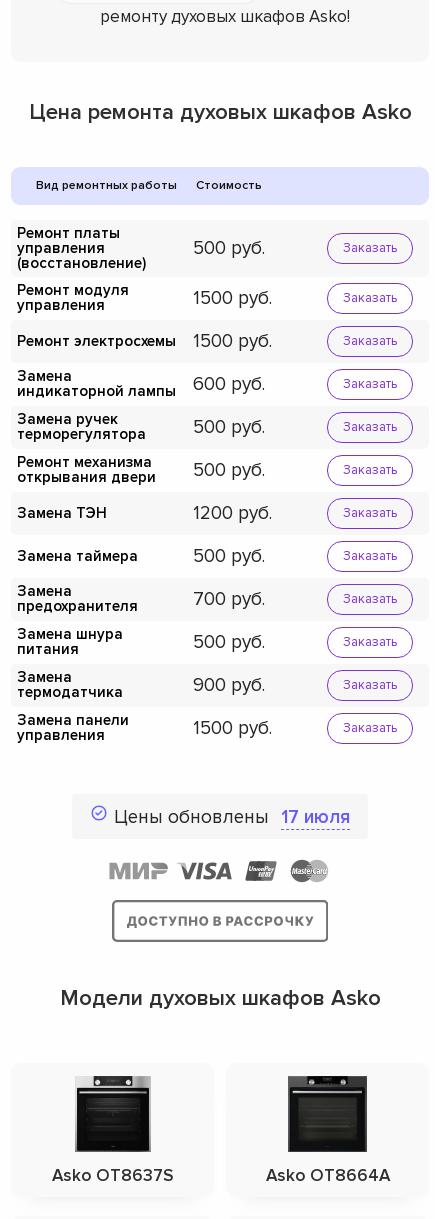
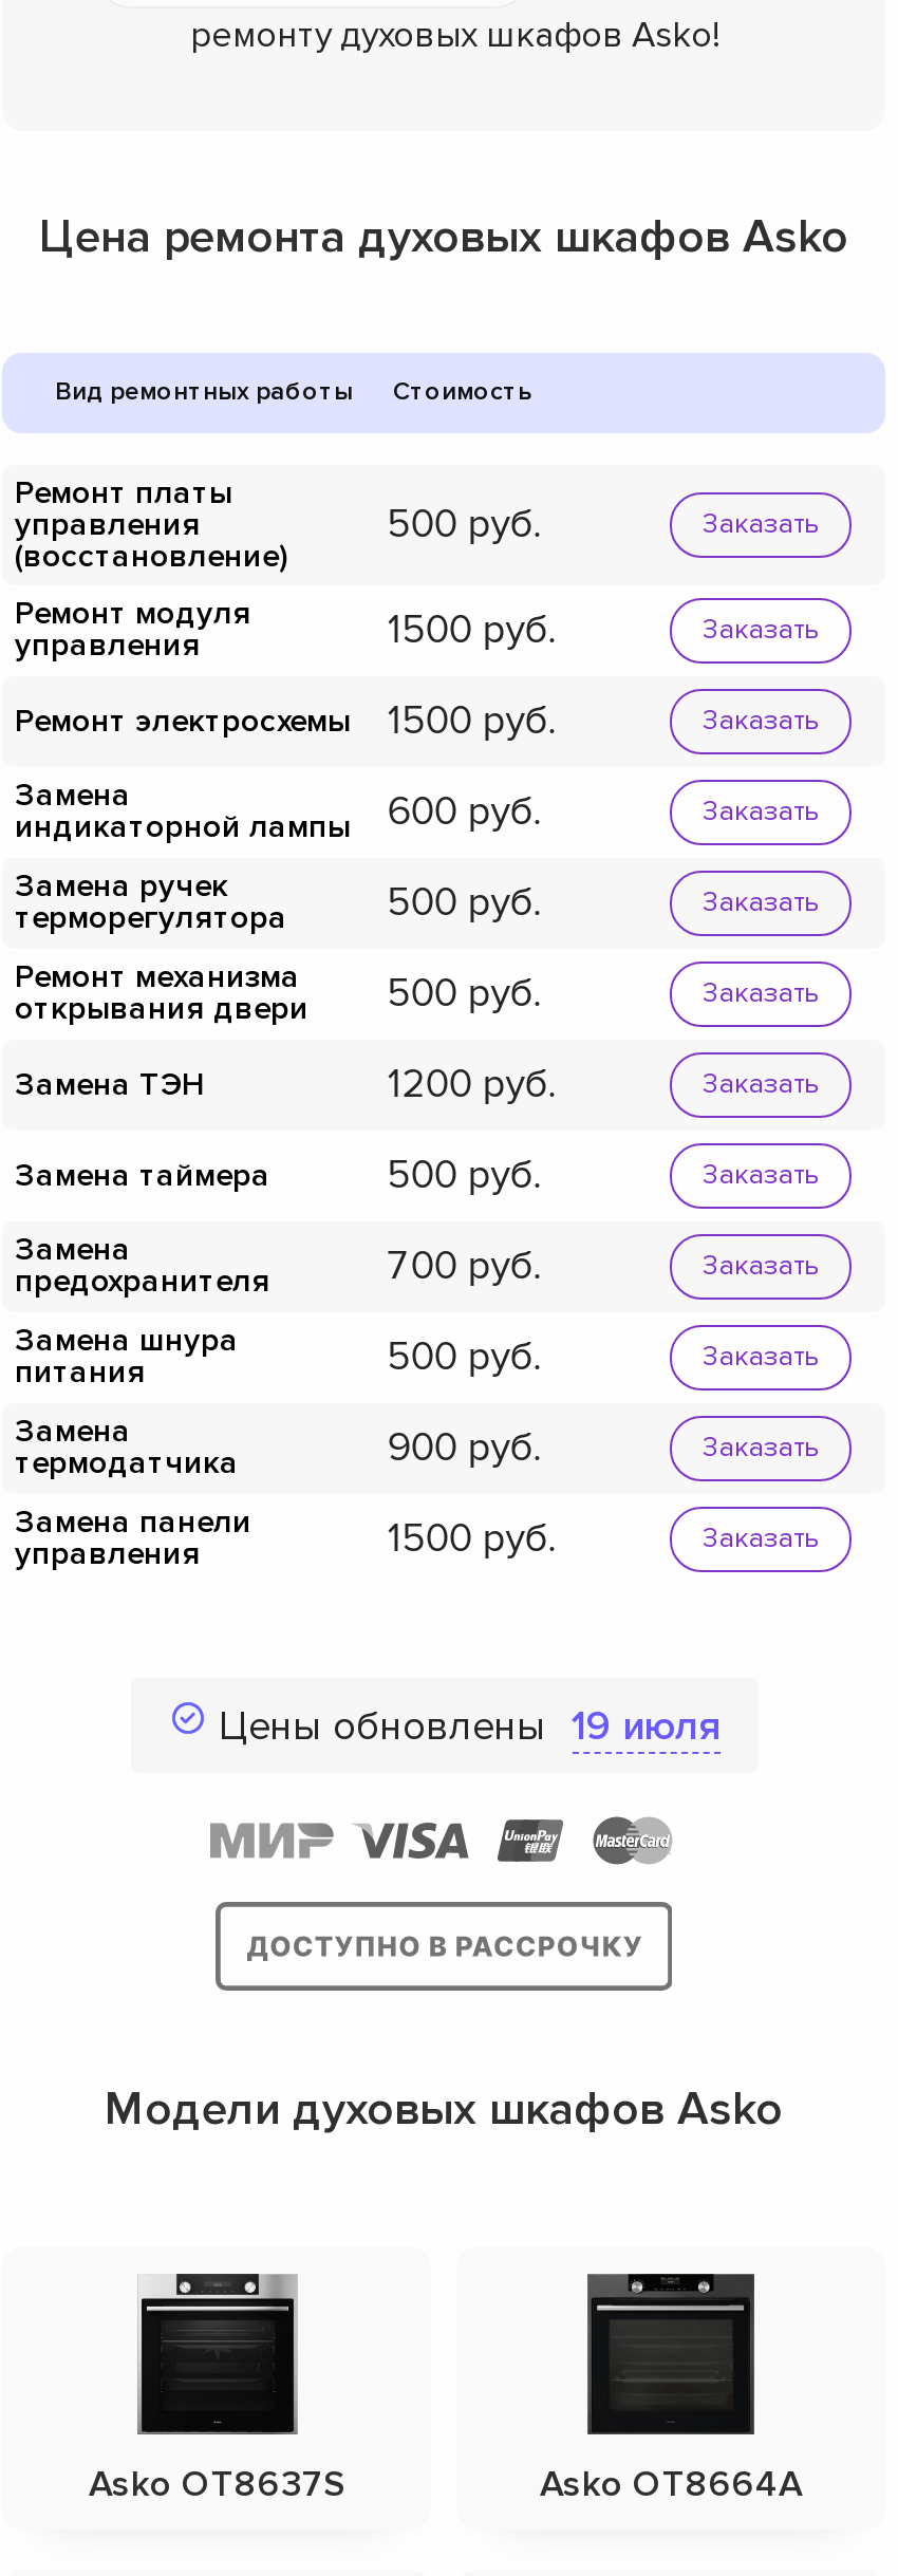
[114,806,350,829] Цены обновлены 17 июля -> [219,1703,719,1751] Цены обновлены 19 июля

